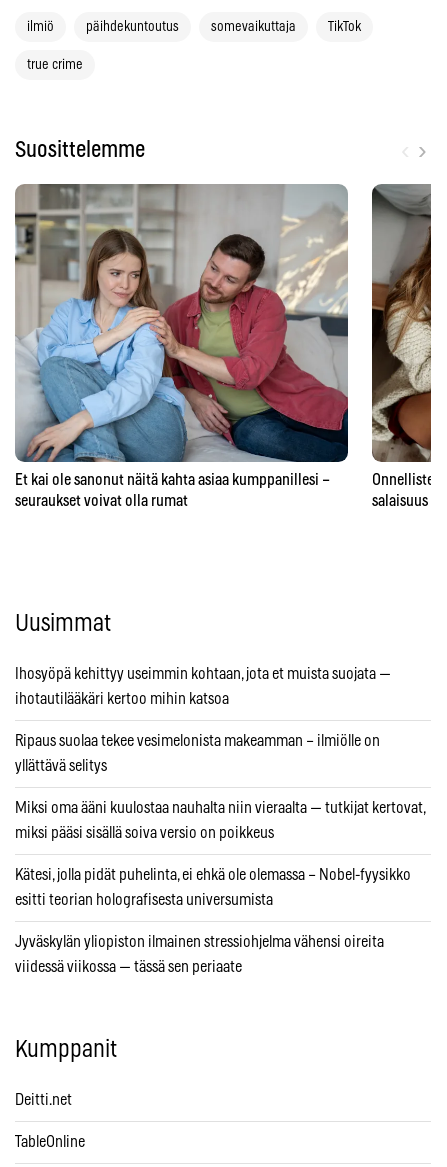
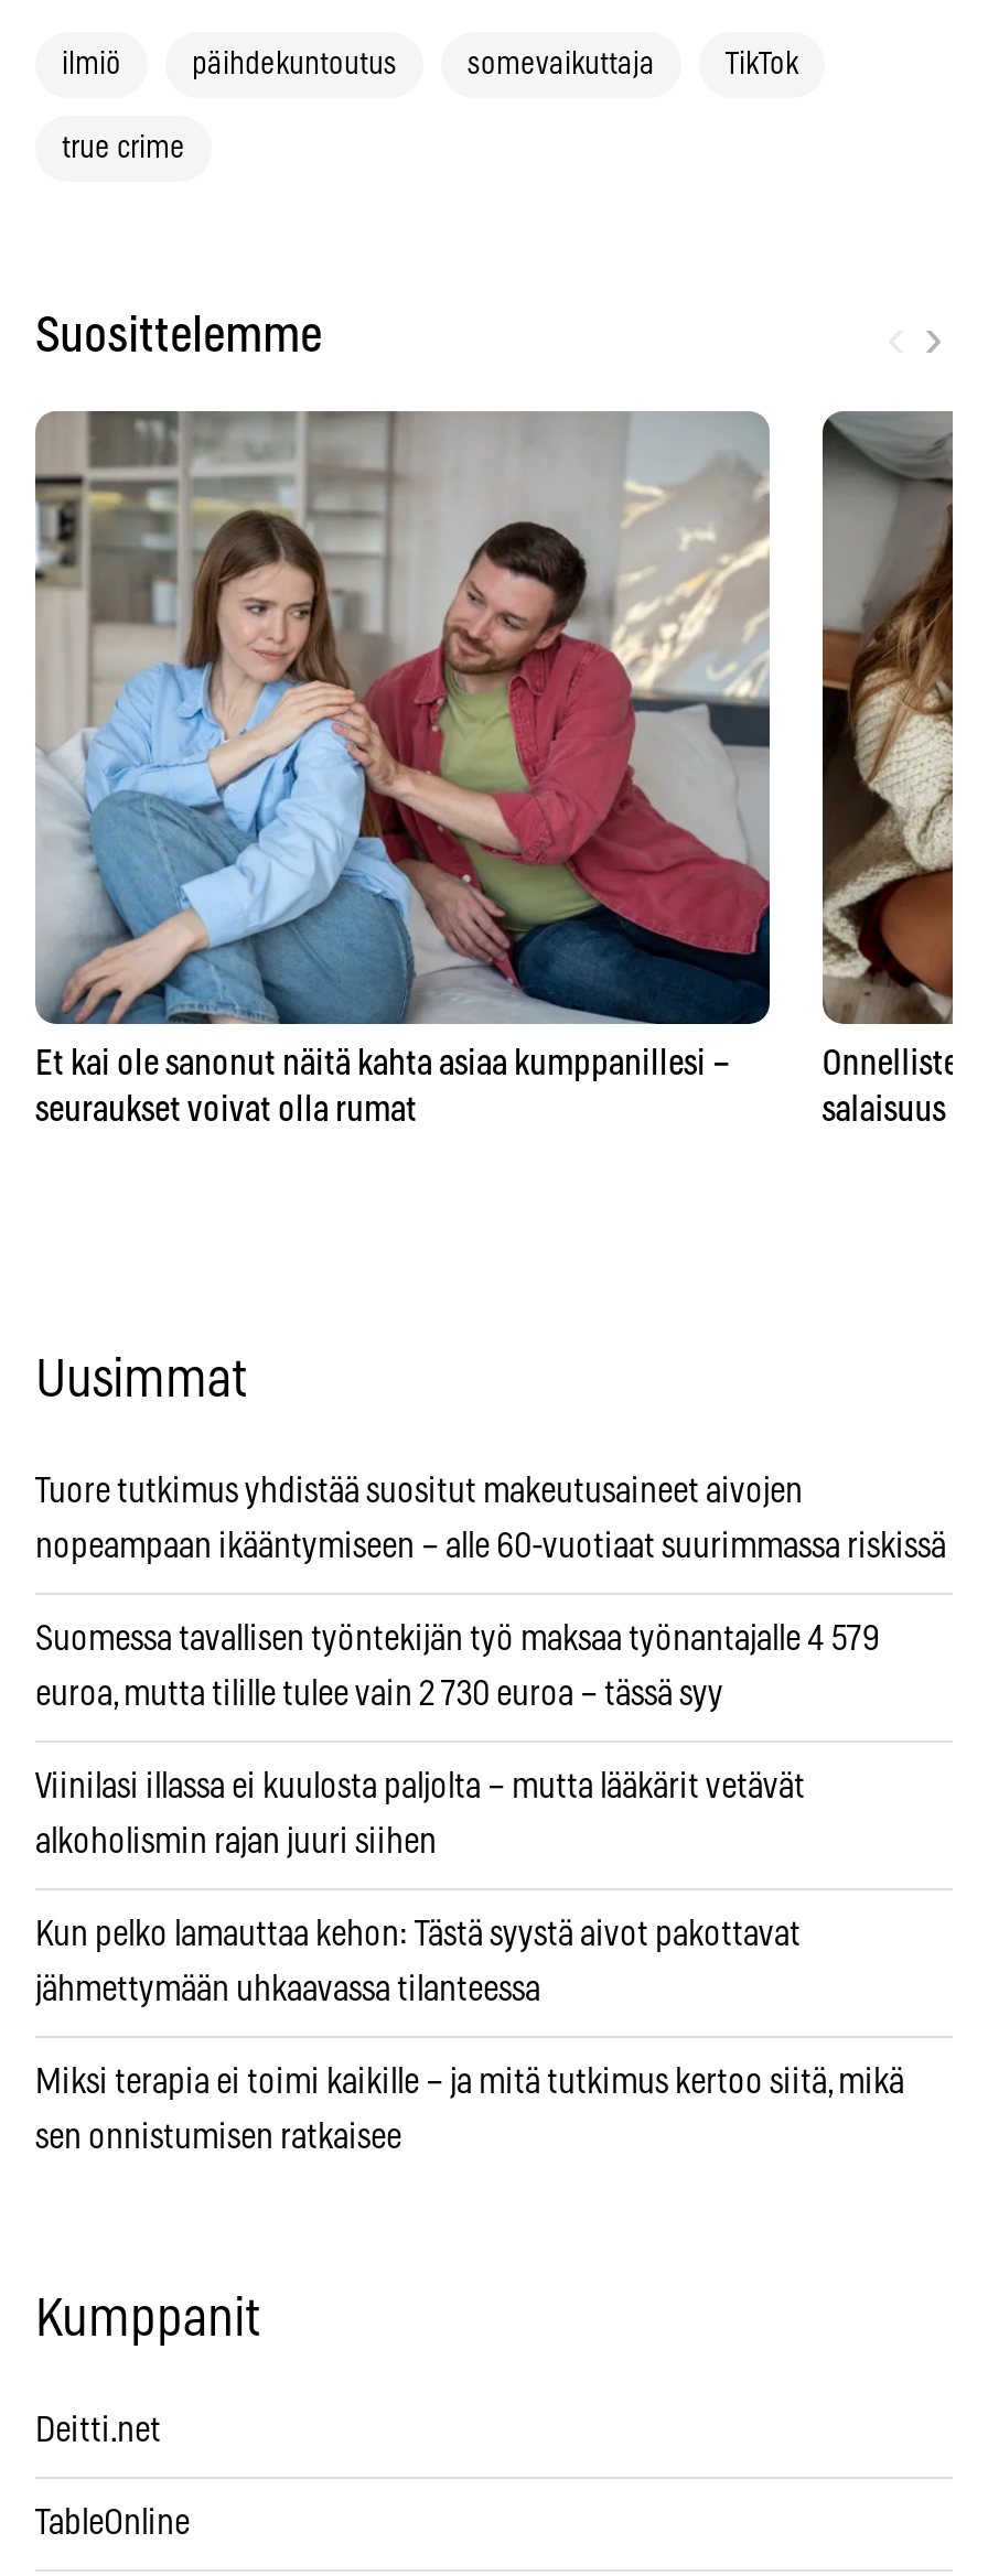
[15,666,391,682] Ihosyöpä kehittyy useimmin kohtaan, jota et muista suojata — -> [35,1473,803,1509] Tuore tutkimus yhdistää suositut makeutusaineet aivojen
[15,691,229,707] ihotautilääkäri kertoo mihin katsoa -> [35,1528,946,1564] nopeampaan ikääntymiseen – alle 60-vuotiaat suurimmassa riskissä
[15,733,380,749] Ripaus suolaa tekee vesimelonista makeamman – ilmiölle on -> [35,1621,880,1656] Suomessa tavallisen työntekijän työ maksaa työnantajalle 4 579
[15,758,107,774] yllättävä selitys -> [35,1676,723,1711] euroa, mutta tilille tulee vain 2 730 euroa – tässä syy
[15,800,425,816] Miksi oma ääni kuulostaa nauhalta niin vieraalta — tutkijat kertovat, -> [35,1769,805,1804] Viinilasi illassa ei kuulosta paljolta – mutta lääkärit vetävät
[15,825,274,841] miksi pääsi sisällä soiva versio on poikkeus -> [35,1824,437,1859] alkoholismin rajan juuri siihen
[15,867,411,883] Kätesi, jolla pidät puhelinta, ei ehkä ole olemassa – Nobel-fyysikko -> [35,1916,801,1952] Kun pelko lamauttaa kehon: Tästä syystä aivot pakottavat
[15,892,273,908] esitti teorian holografisesta universumista -> [35,1972,540,2007] jähmettymään uhkaavassa tilanteessa
[15,934,384,950] Jyväskylän yliopiston ilmainen stressiohjelma vähensi oireita -> [35,2064,904,2099] Miksi terapia ei toimi kaikille – ja mitä tutkimus kertoo siitä, mikä
[15,959,242,975] viidessä viikossa — tässä sen periaate -> [35,2119,401,2154] sen onnistumisen ratkaisee

